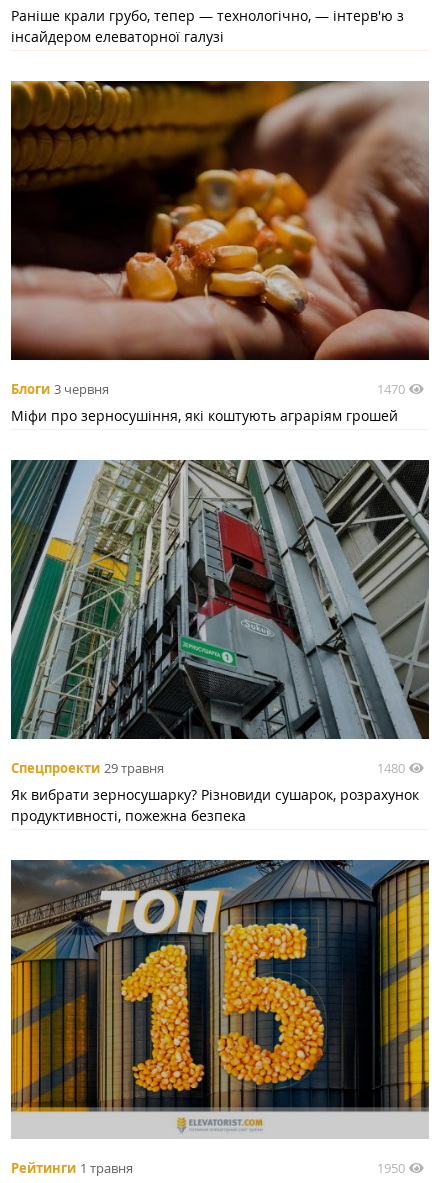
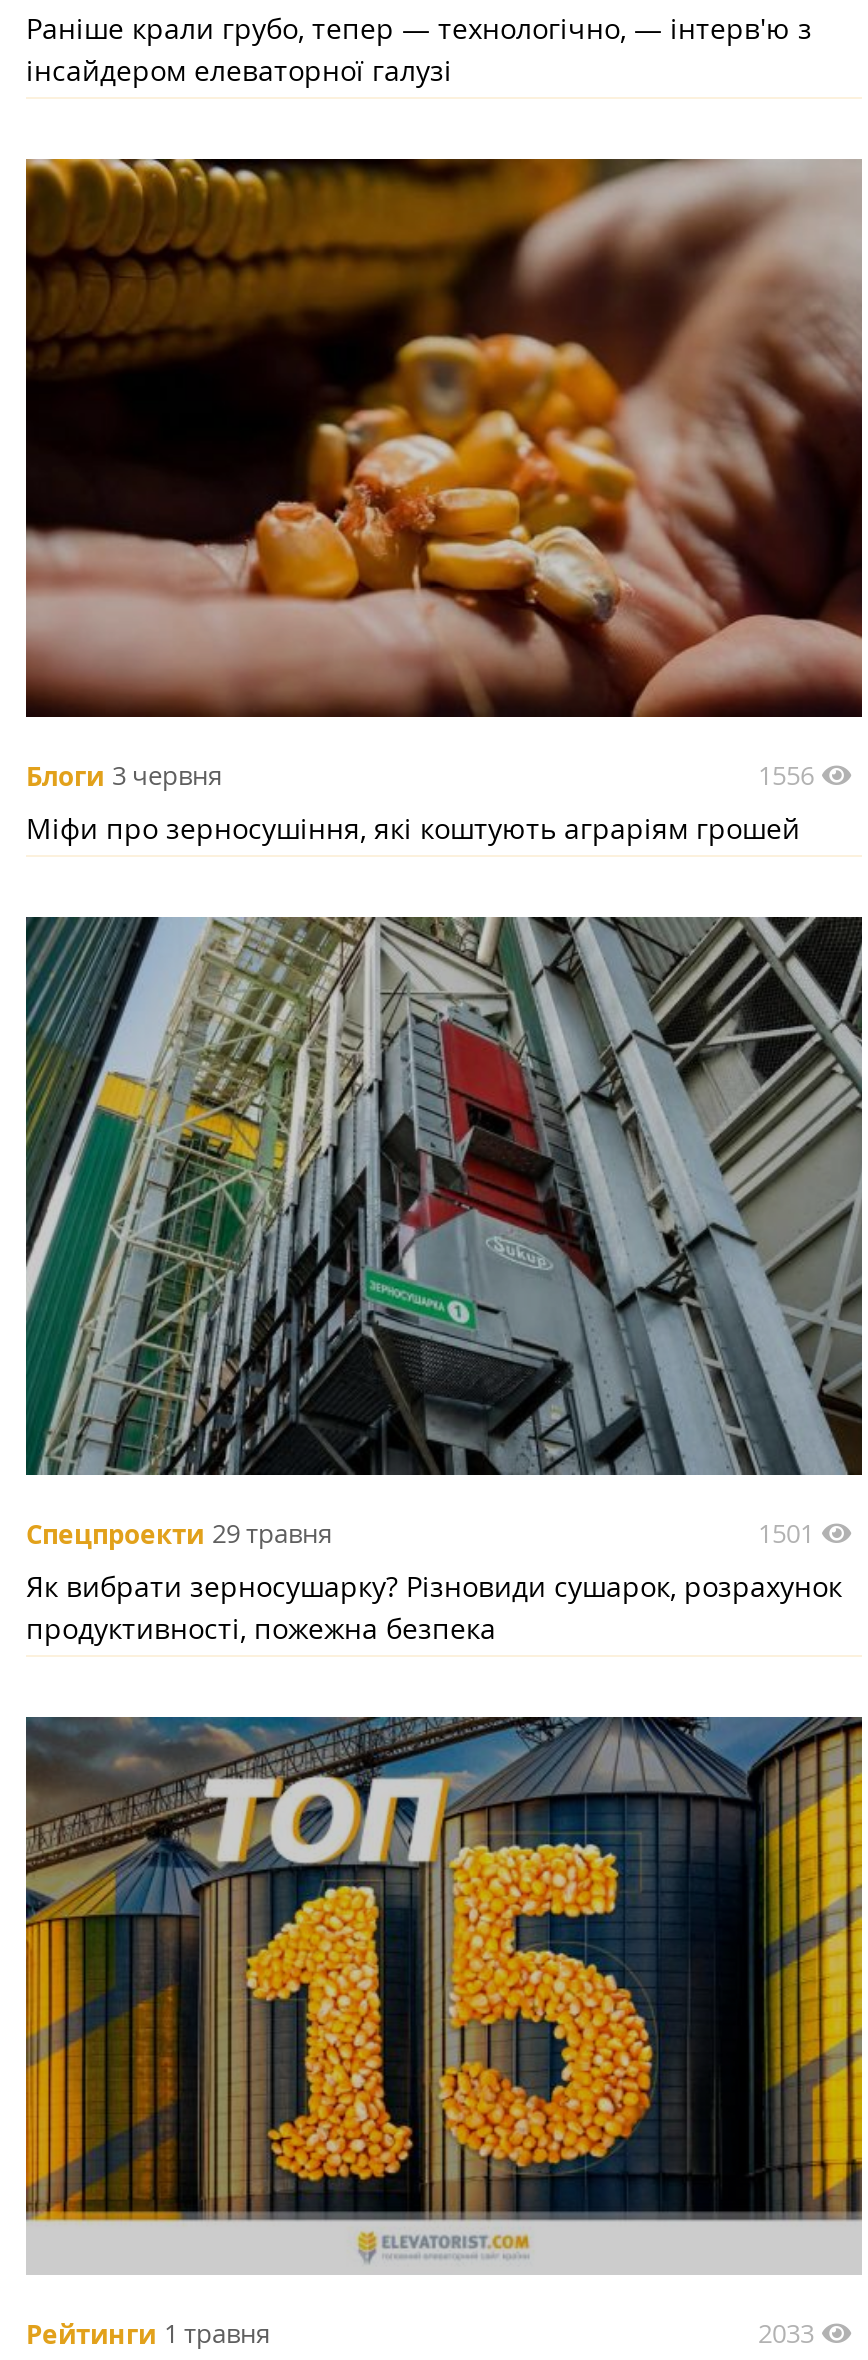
[377,380,405,398] 1470 -> [758,756,814,792] 1556
[377,759,405,777] 1480 -> [758,1514,814,1550] 1501
[377,1159,405,1177] 1950 -> [758,2314,814,2350] 2033

